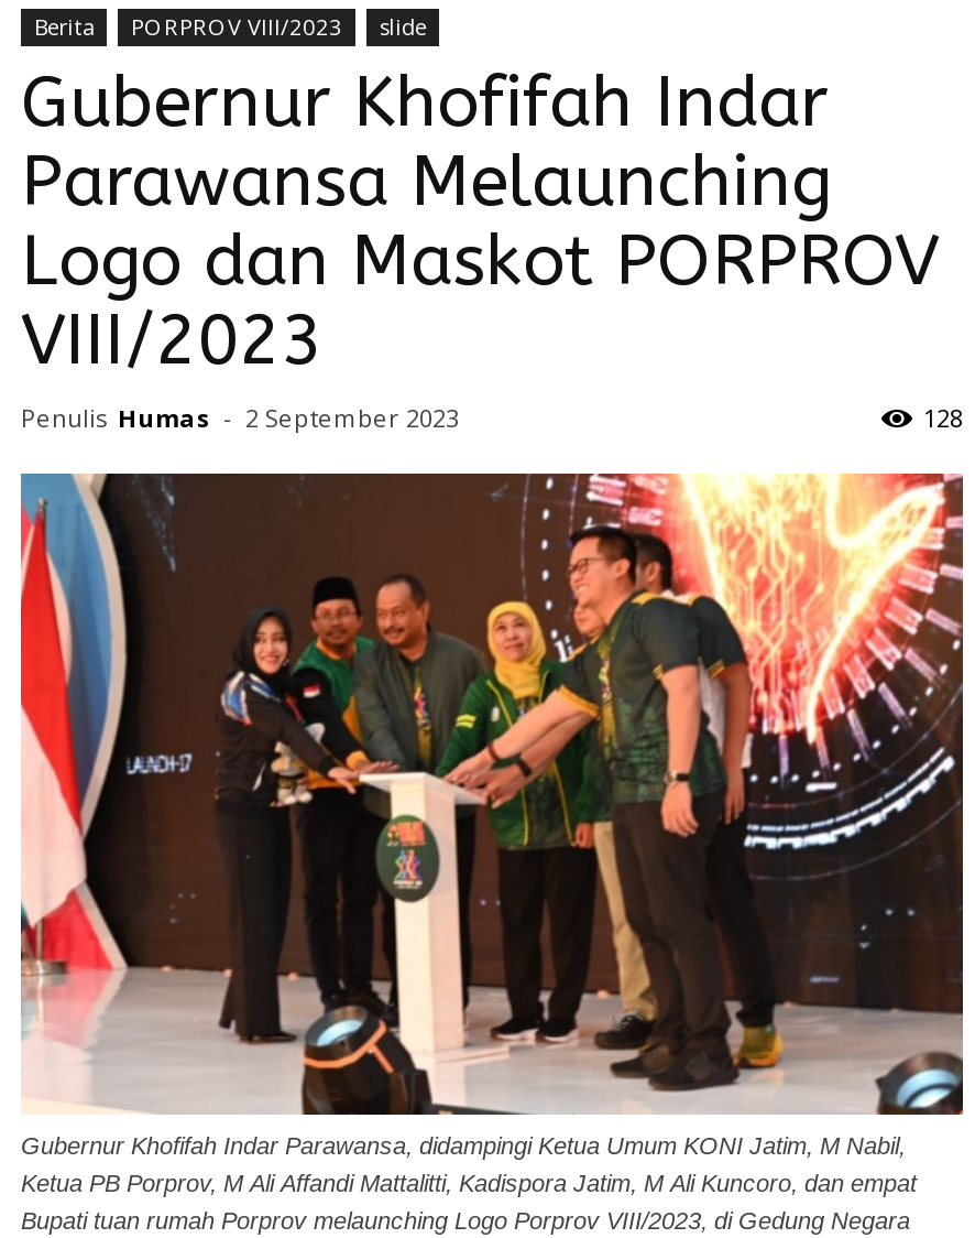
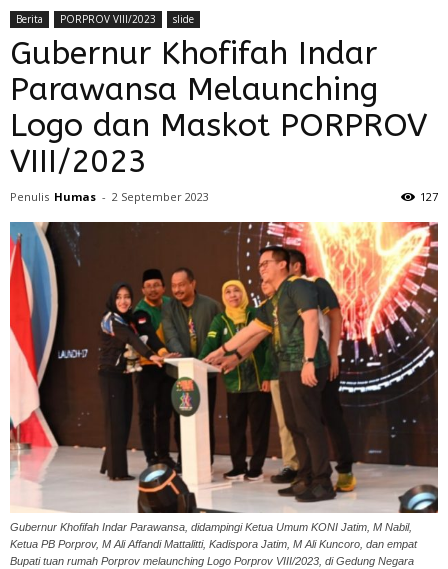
[923,401,963,434] 128 -> [420,189,438,204] 127

